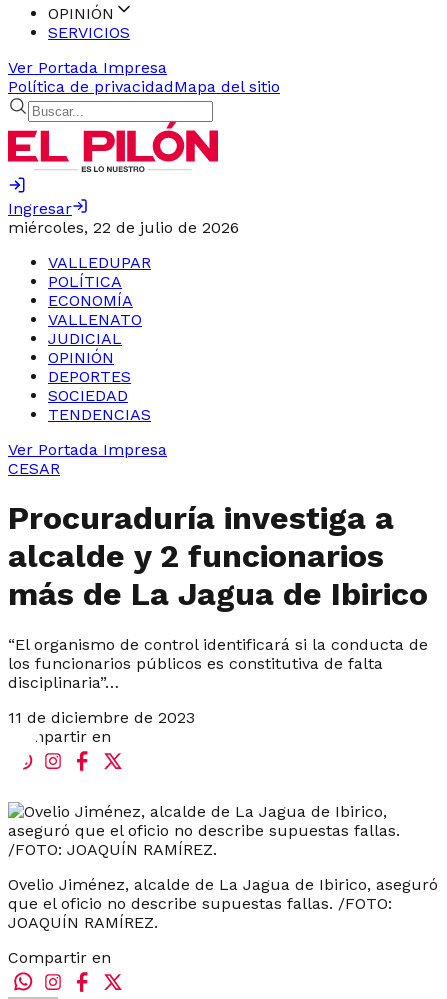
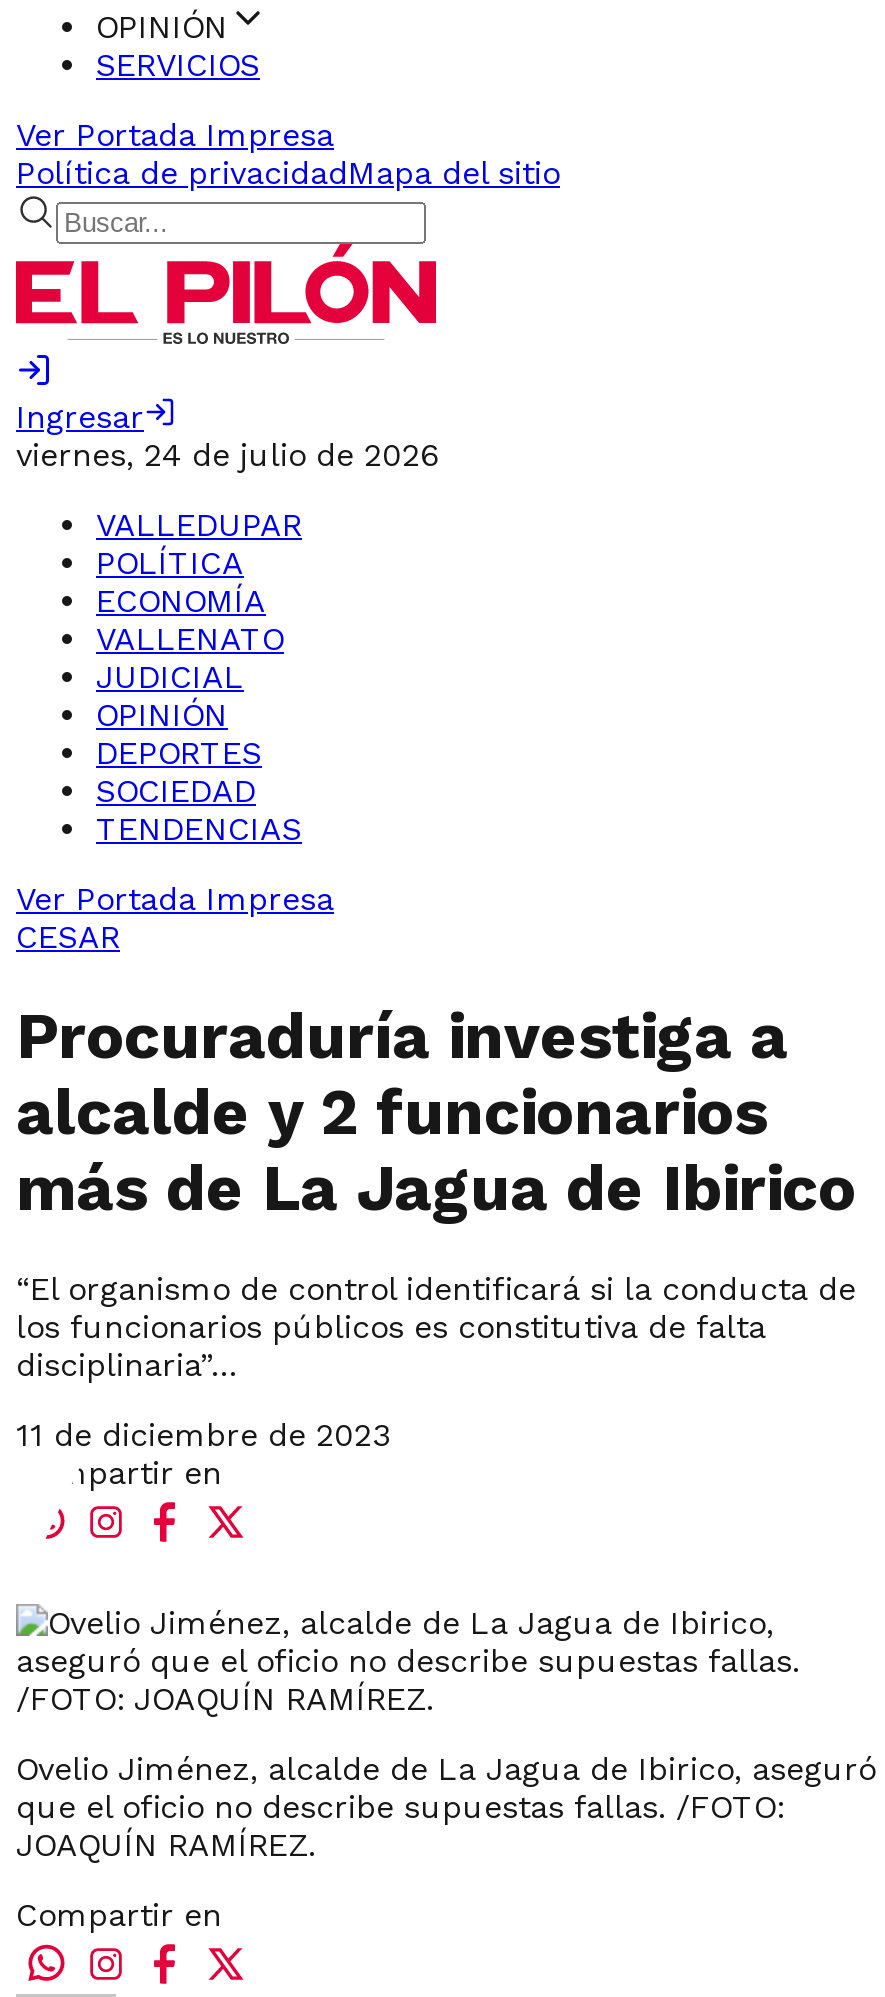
[8,218,239,237] miércoles, 22 de julio de 2026 -> [16,436,438,474] viernes, 24 de julio de 2026

